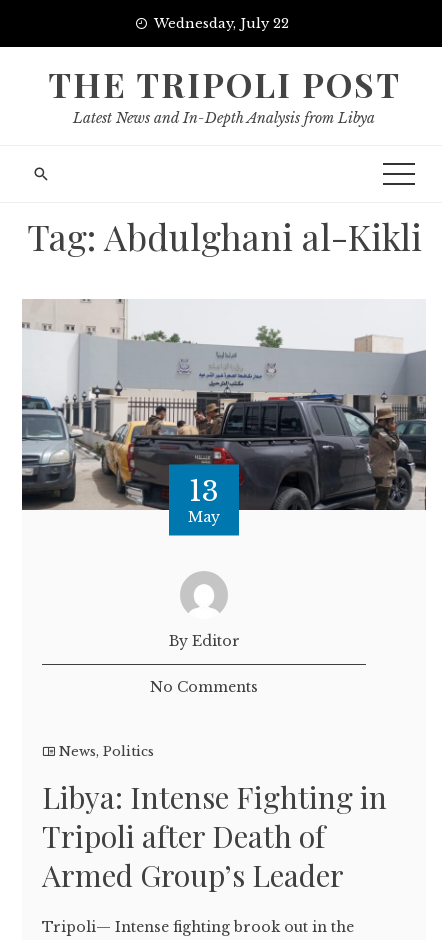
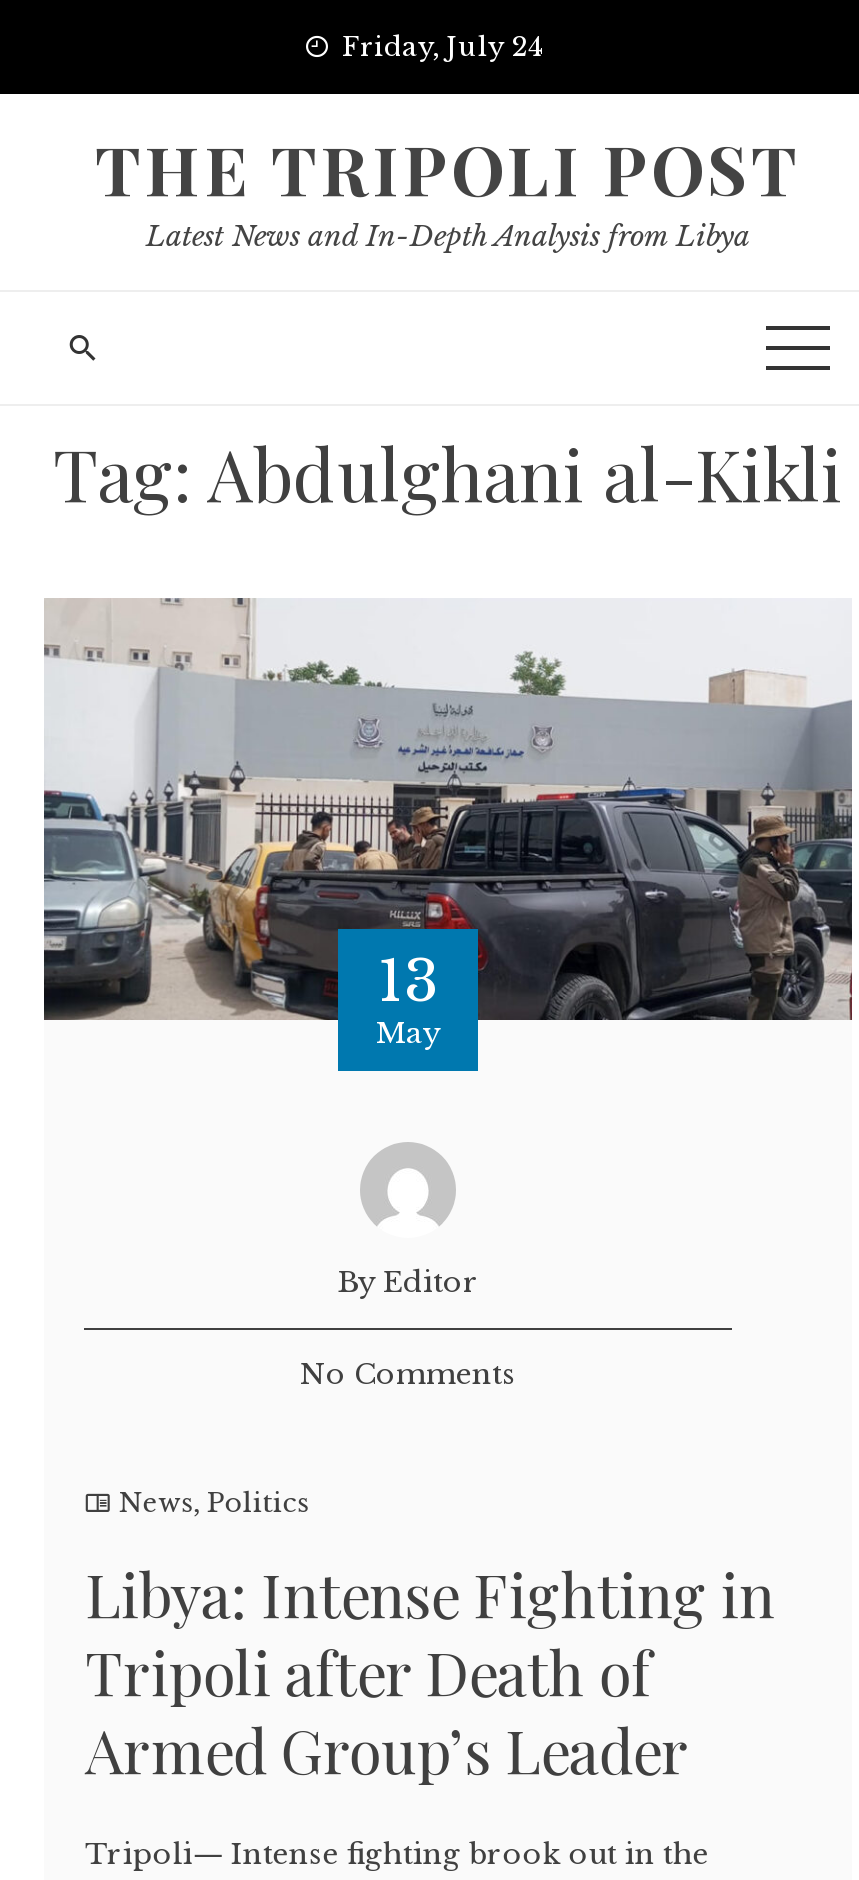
[153,15,288,32] Wednesday, July 22 -> [342,30,542,64] Friday, July 24

